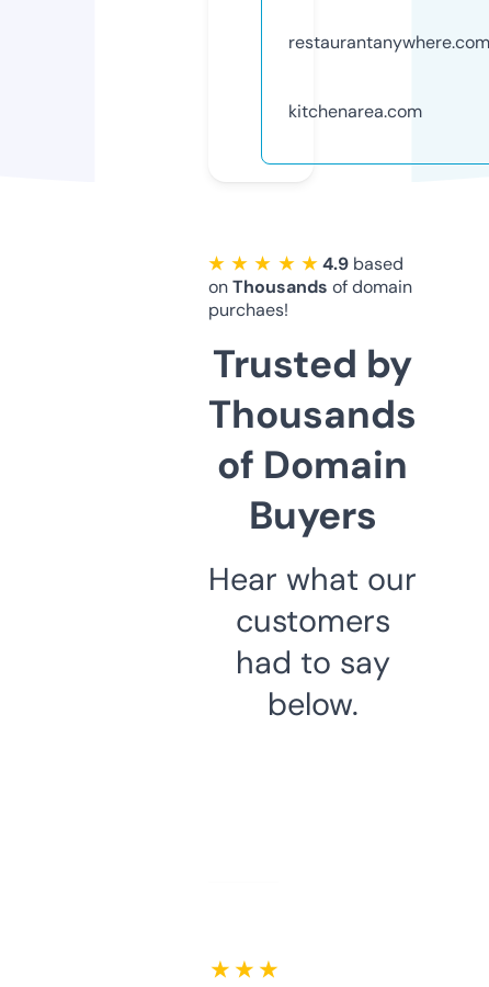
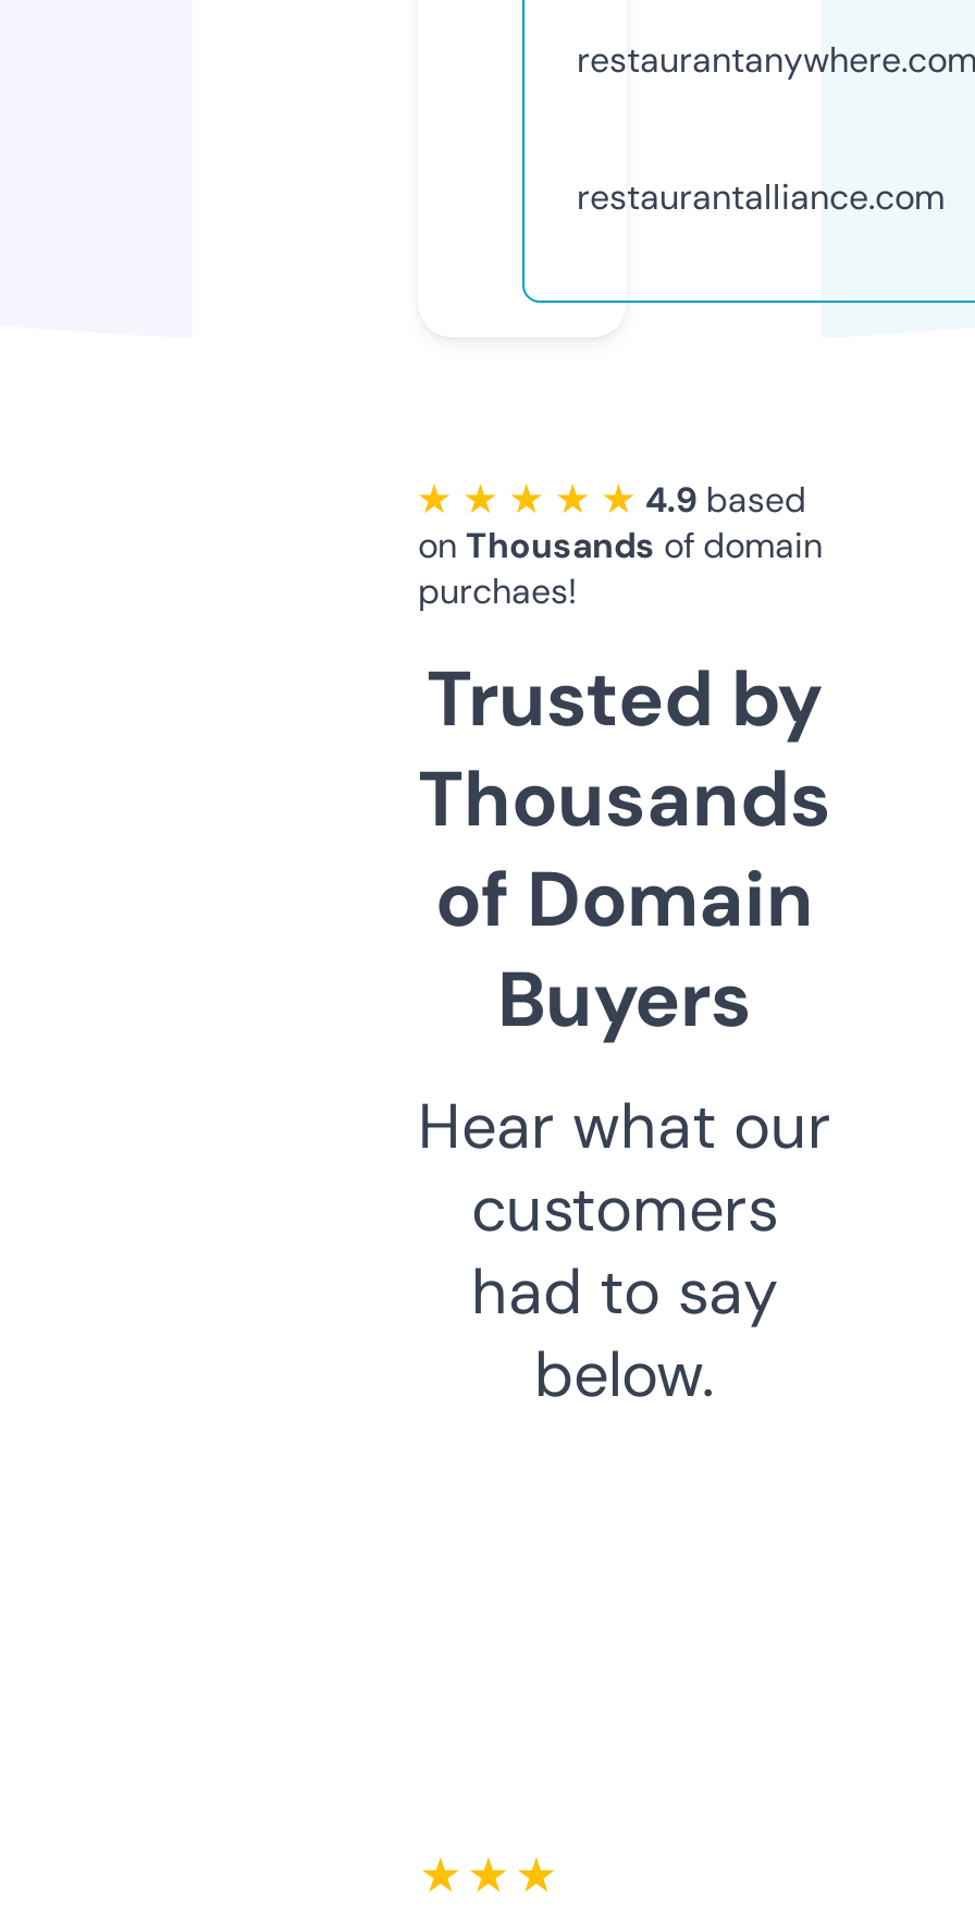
[288,100,422,123] kitchenarea.com -> [577,174,945,220] restaurantalliance.com

